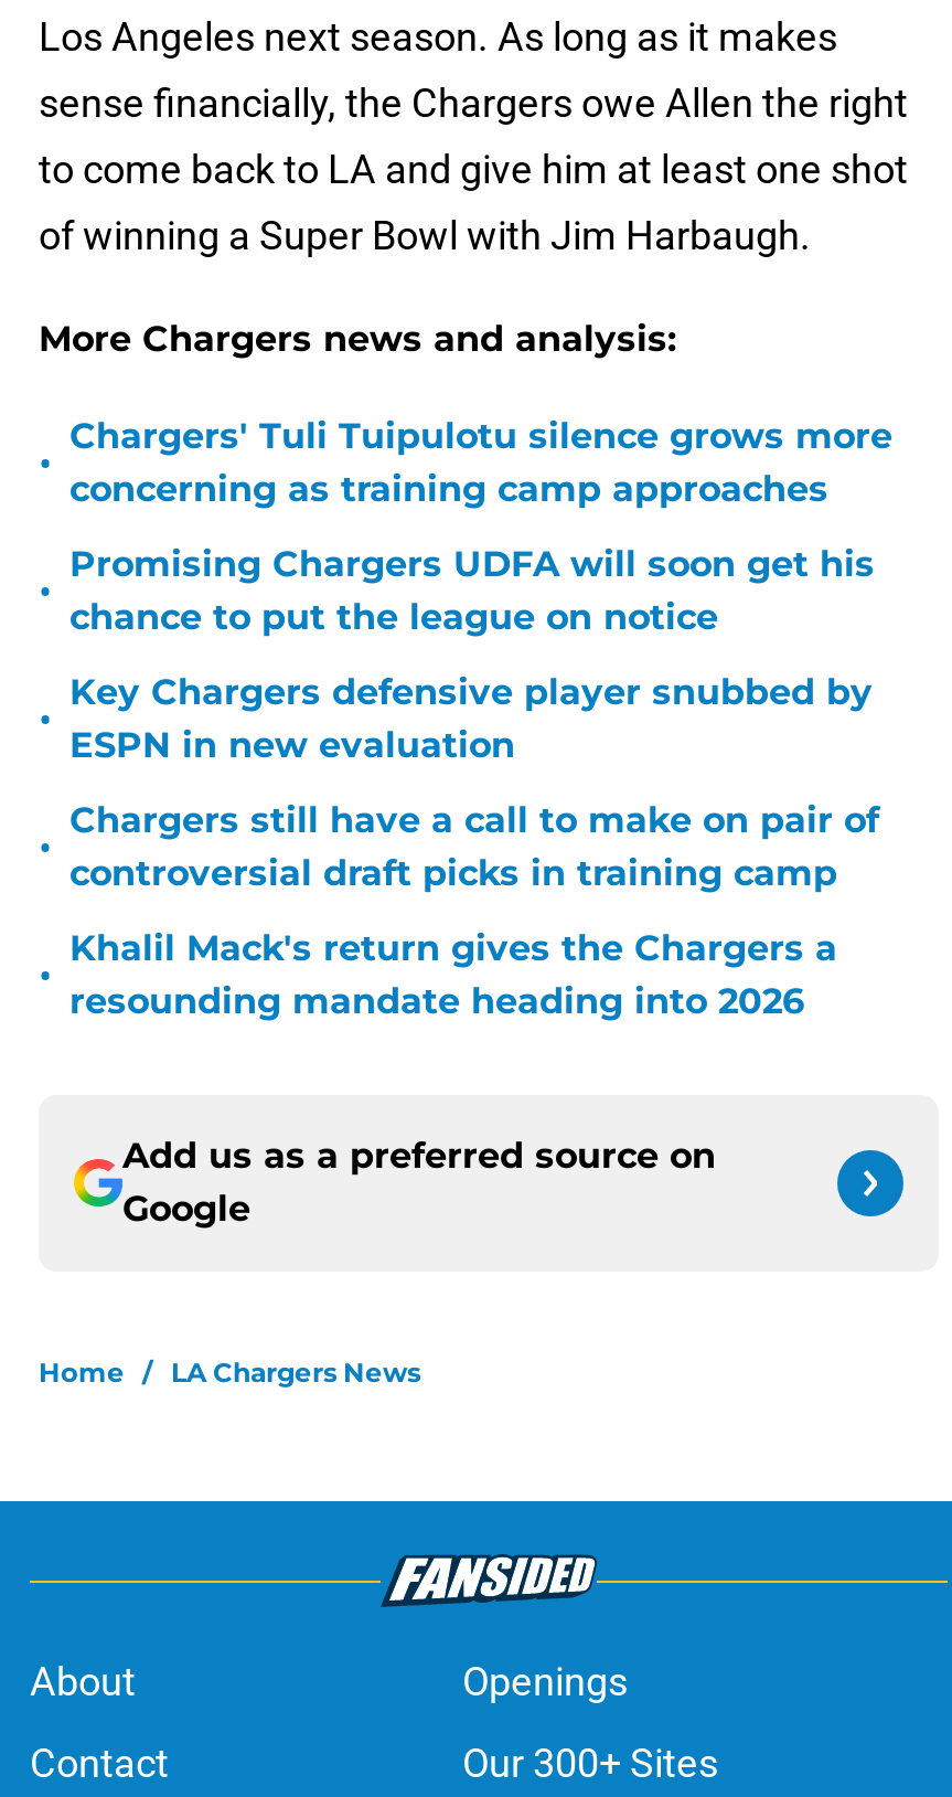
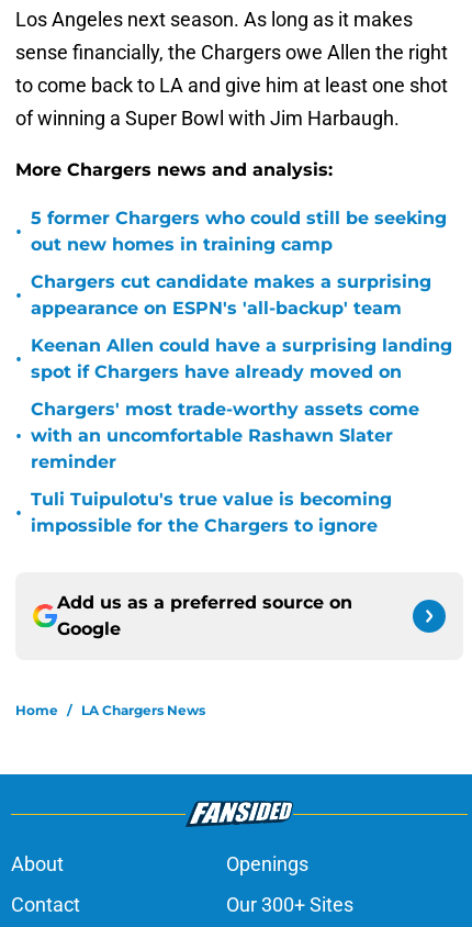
[69,415,892,510] Chargers' Tuli Tuipulotu silence grows more | concerning as training camp approaches -> [31,208,447,255] 5 former Chargers who could still be seeking | out new homes in training camp
[69,543,875,638] Promising Chargers UDFA will soon get his | chance to put the league on notice -> [31,271,431,319] Chargers cut candidate makes a surprising | appearance on ESPN's 'all-backup' team
[69,671,873,766] Key Chargers defensive player snubbed by | ESPN in new evaluation -> [31,335,452,382] Keenan Allen could have a surprising landing | spot if Chargers have already moved on
[69,799,879,894] Chargers still have a call to make on pair of | controversial draft picks in training camp -> [31,399,419,472] Chargers' most trade-worthy assets come | with an uncomfortable Rashawn Slater | reminder
[69,927,837,1022] Khalil Mack's return gives the Chargers a | resounding mandate heading into 2026 -> [31,489,392,536] Tuli Tuipulotu's true value is becoming | impossible for the Chargers to ignore

